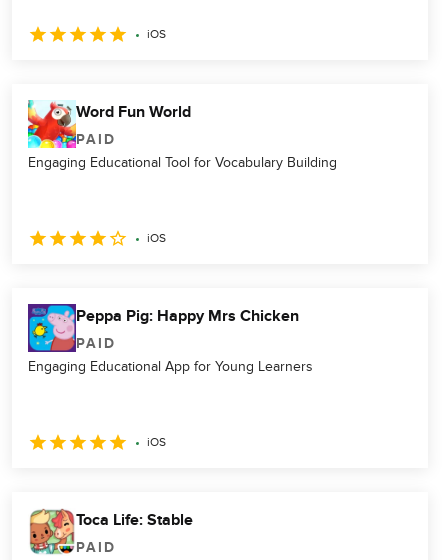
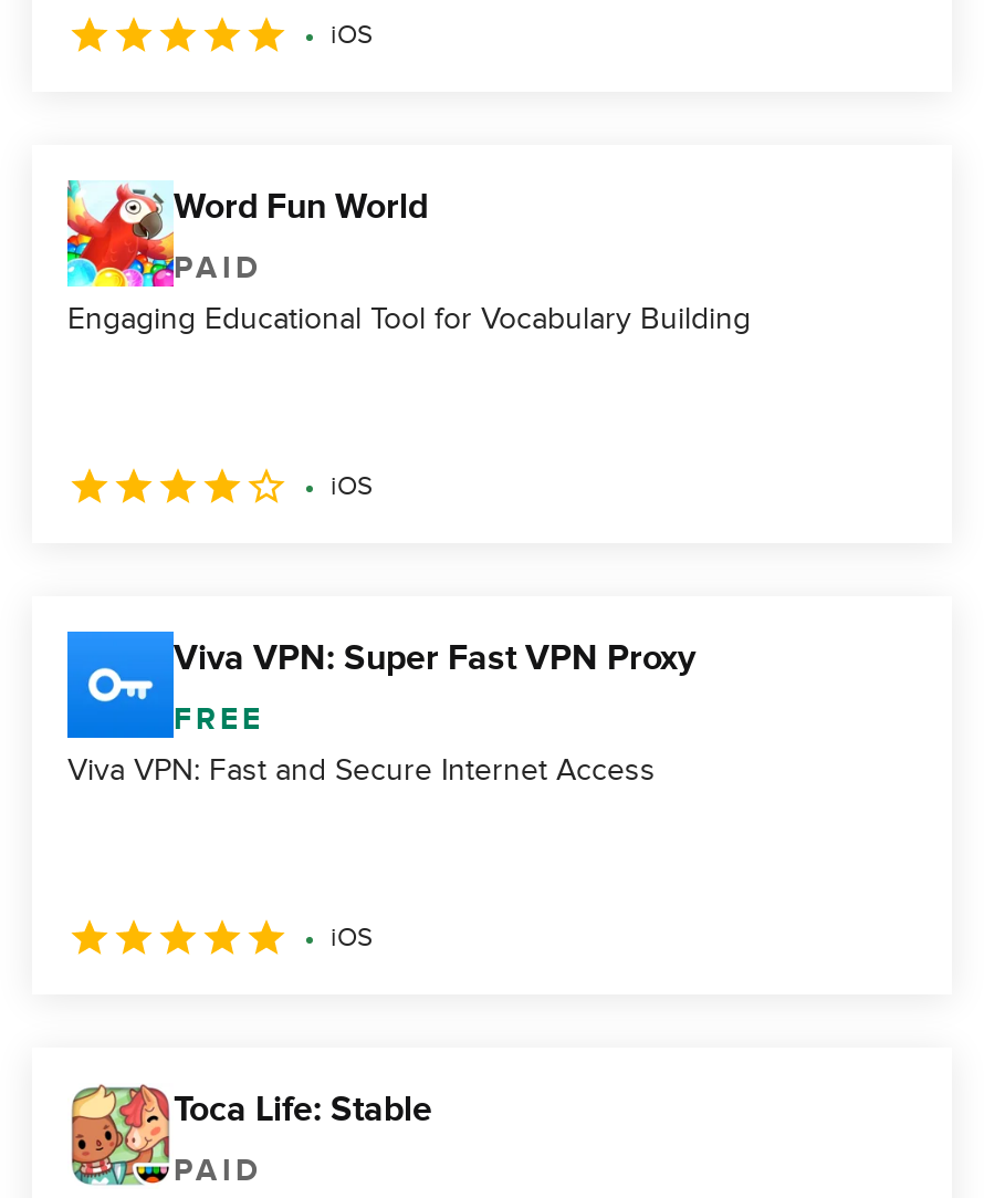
[27,303,313,375] [image] | Peppa Pig: Happy Mrs Chicken | PAID | Engaging Educational App for Young Learners -> [65,629,695,789] [image] | Viva VPN: Super Fast VPN Proxy | FREE | Viva VPN: Fast and Secure Internet Access

